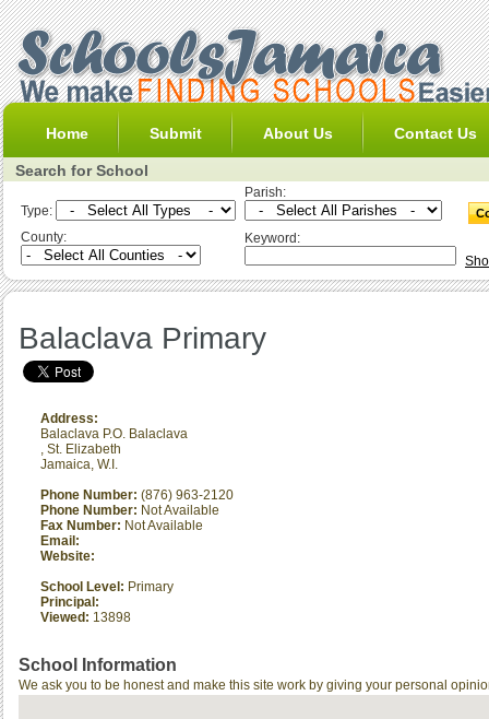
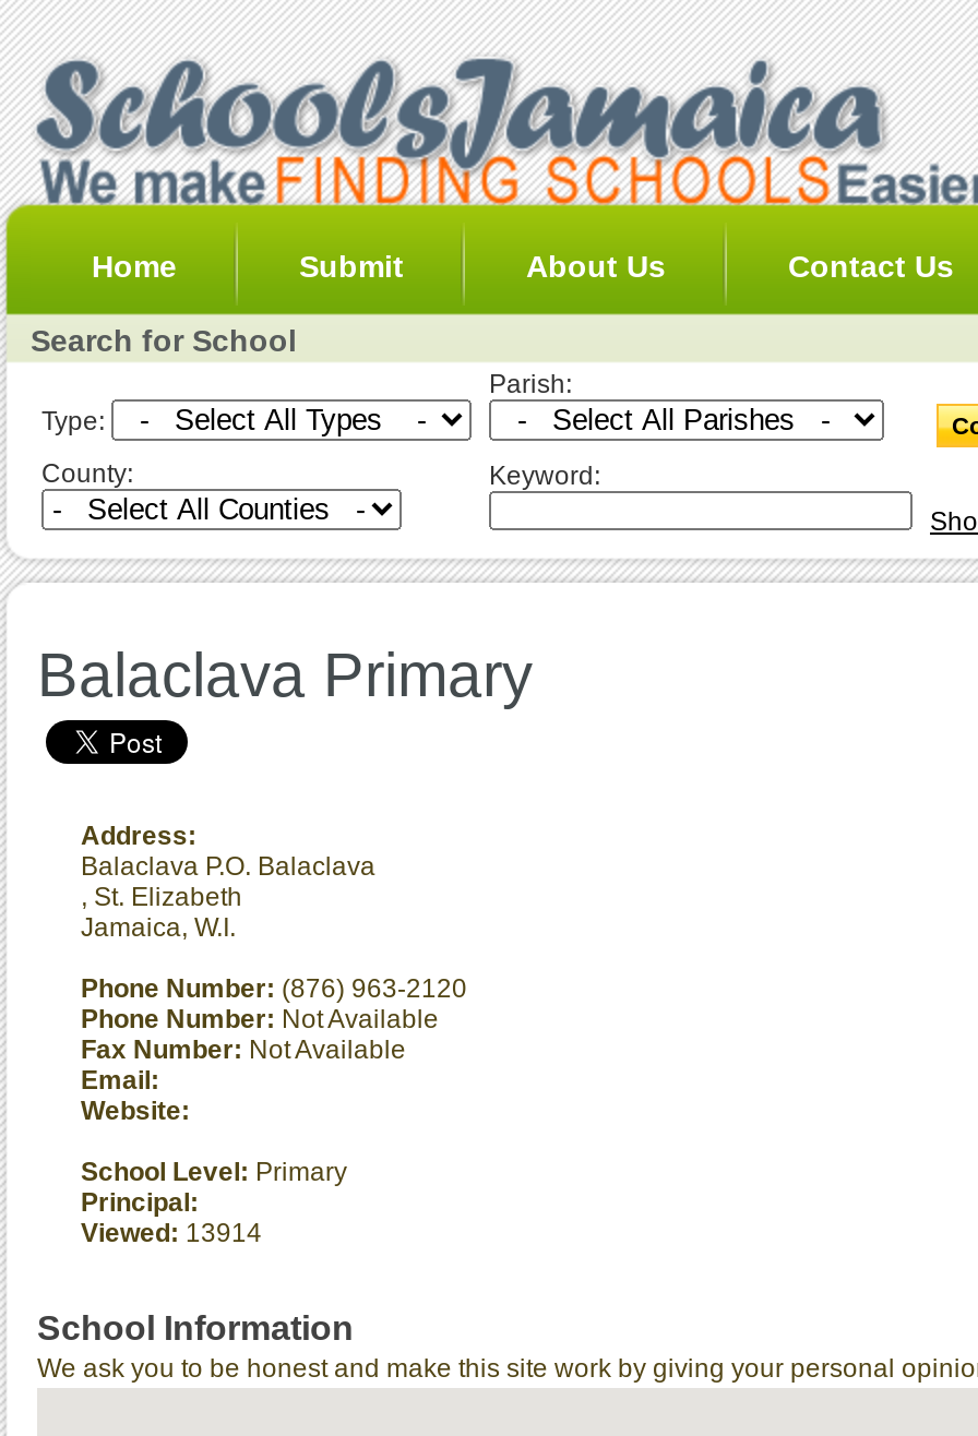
[40,610,131,625] Viewed: 13898 -> [81,1218,262,1248] Viewed: 13914

